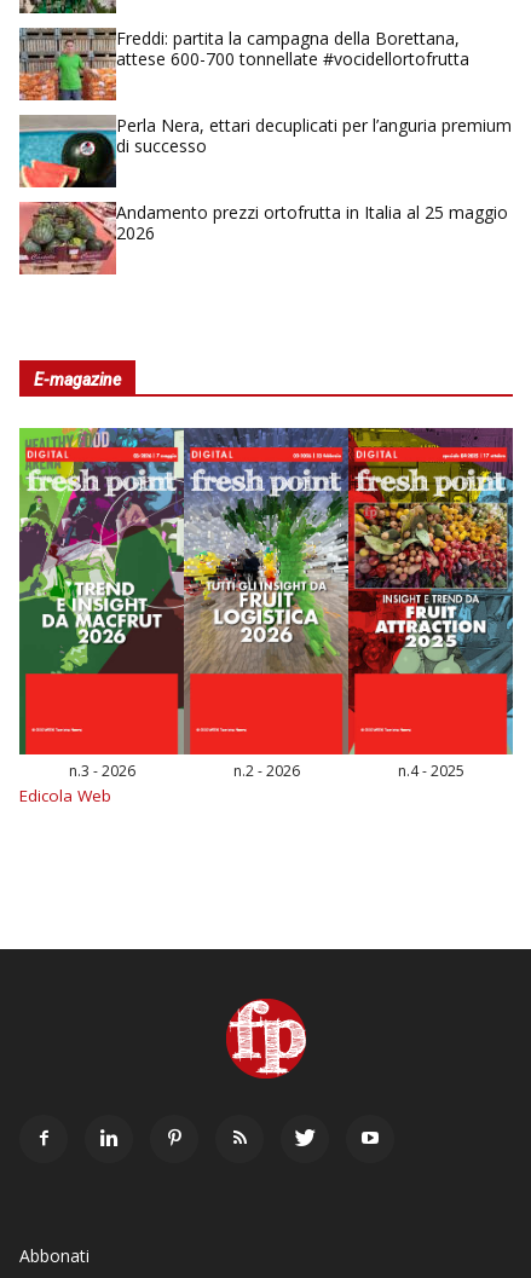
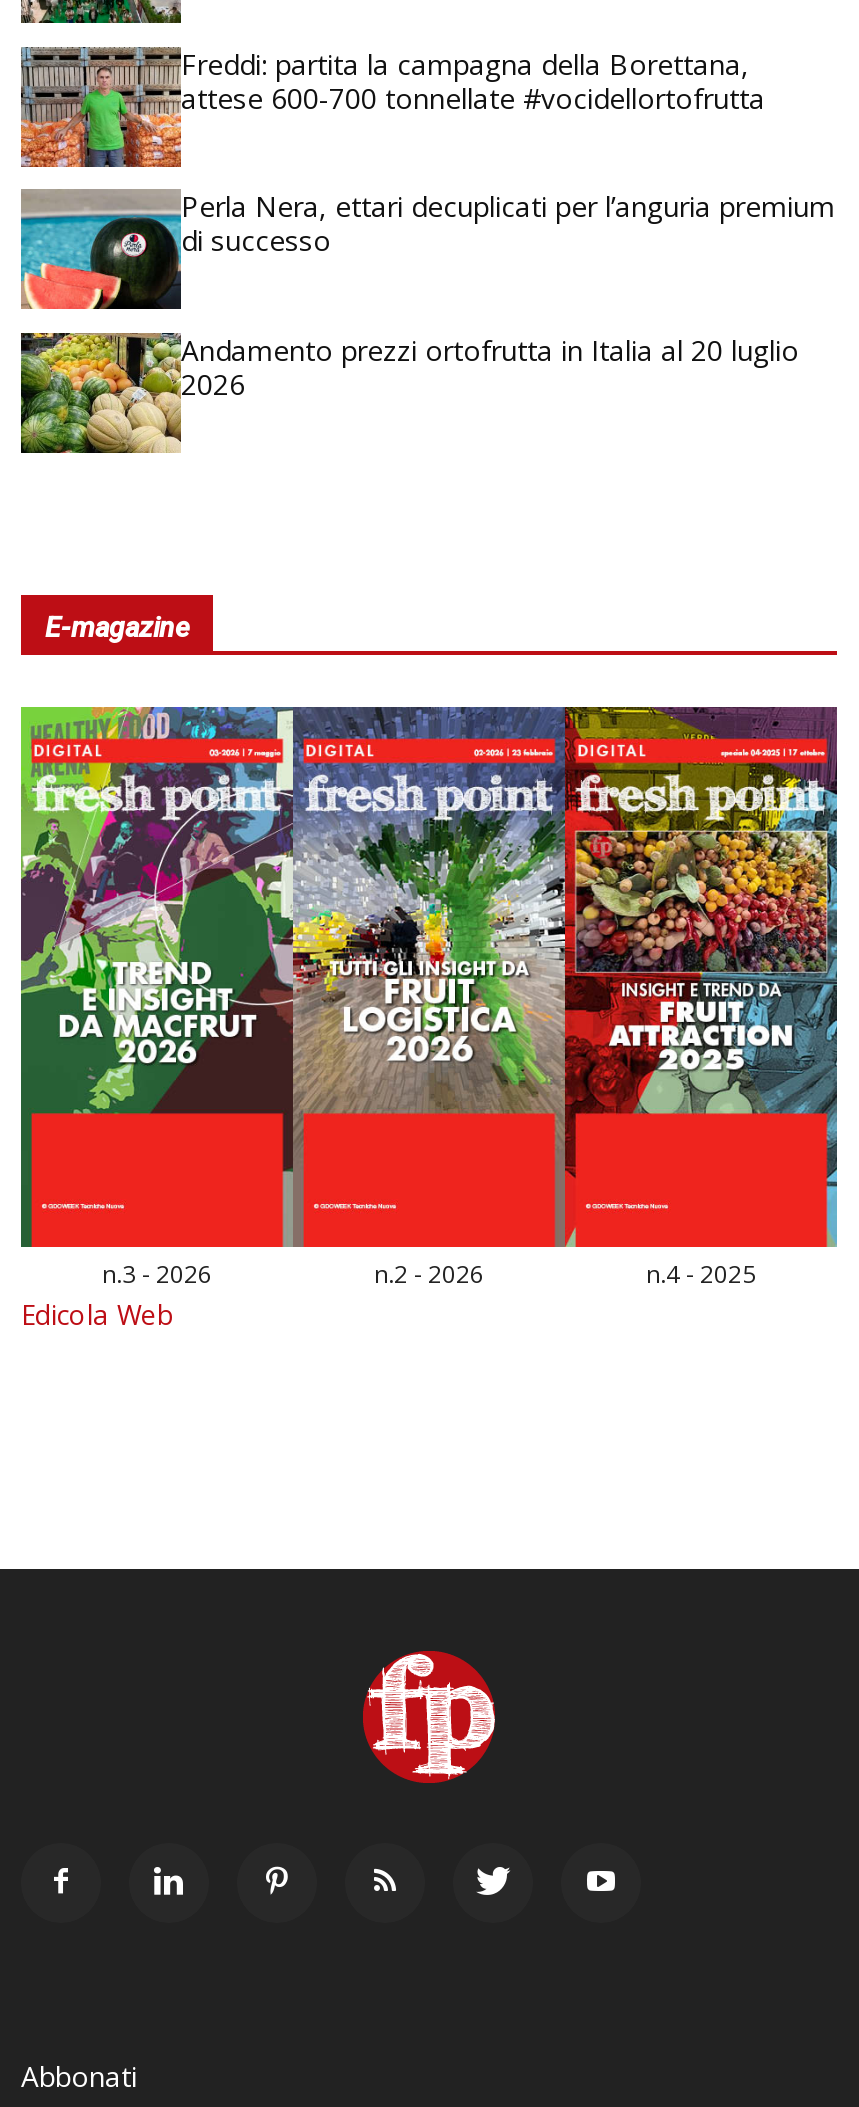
[18,201,508,276] [image] | Andamento prezzi ortofrutta in Italia al 25 maggio -> [19,330,799,454] [image] | Andamento prezzi ortofrutta in Italia al 20 luglio

